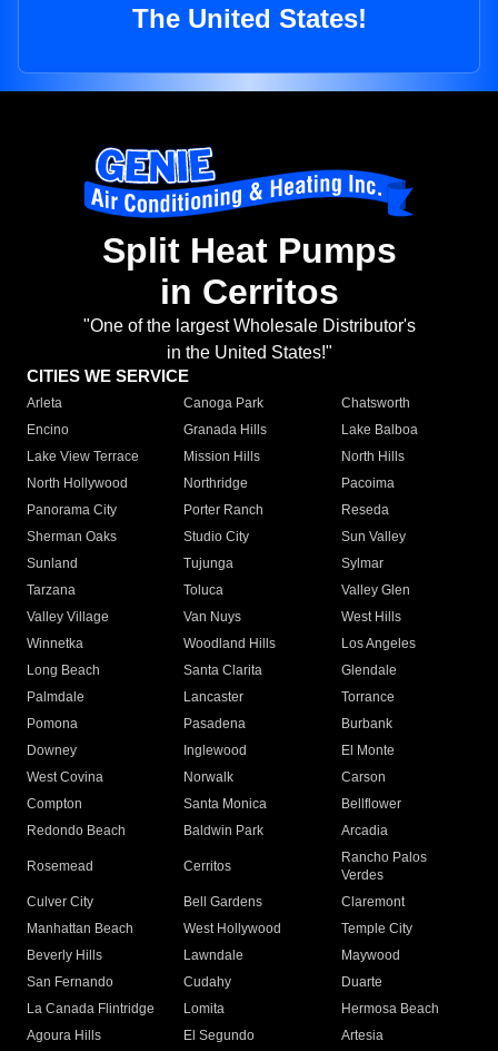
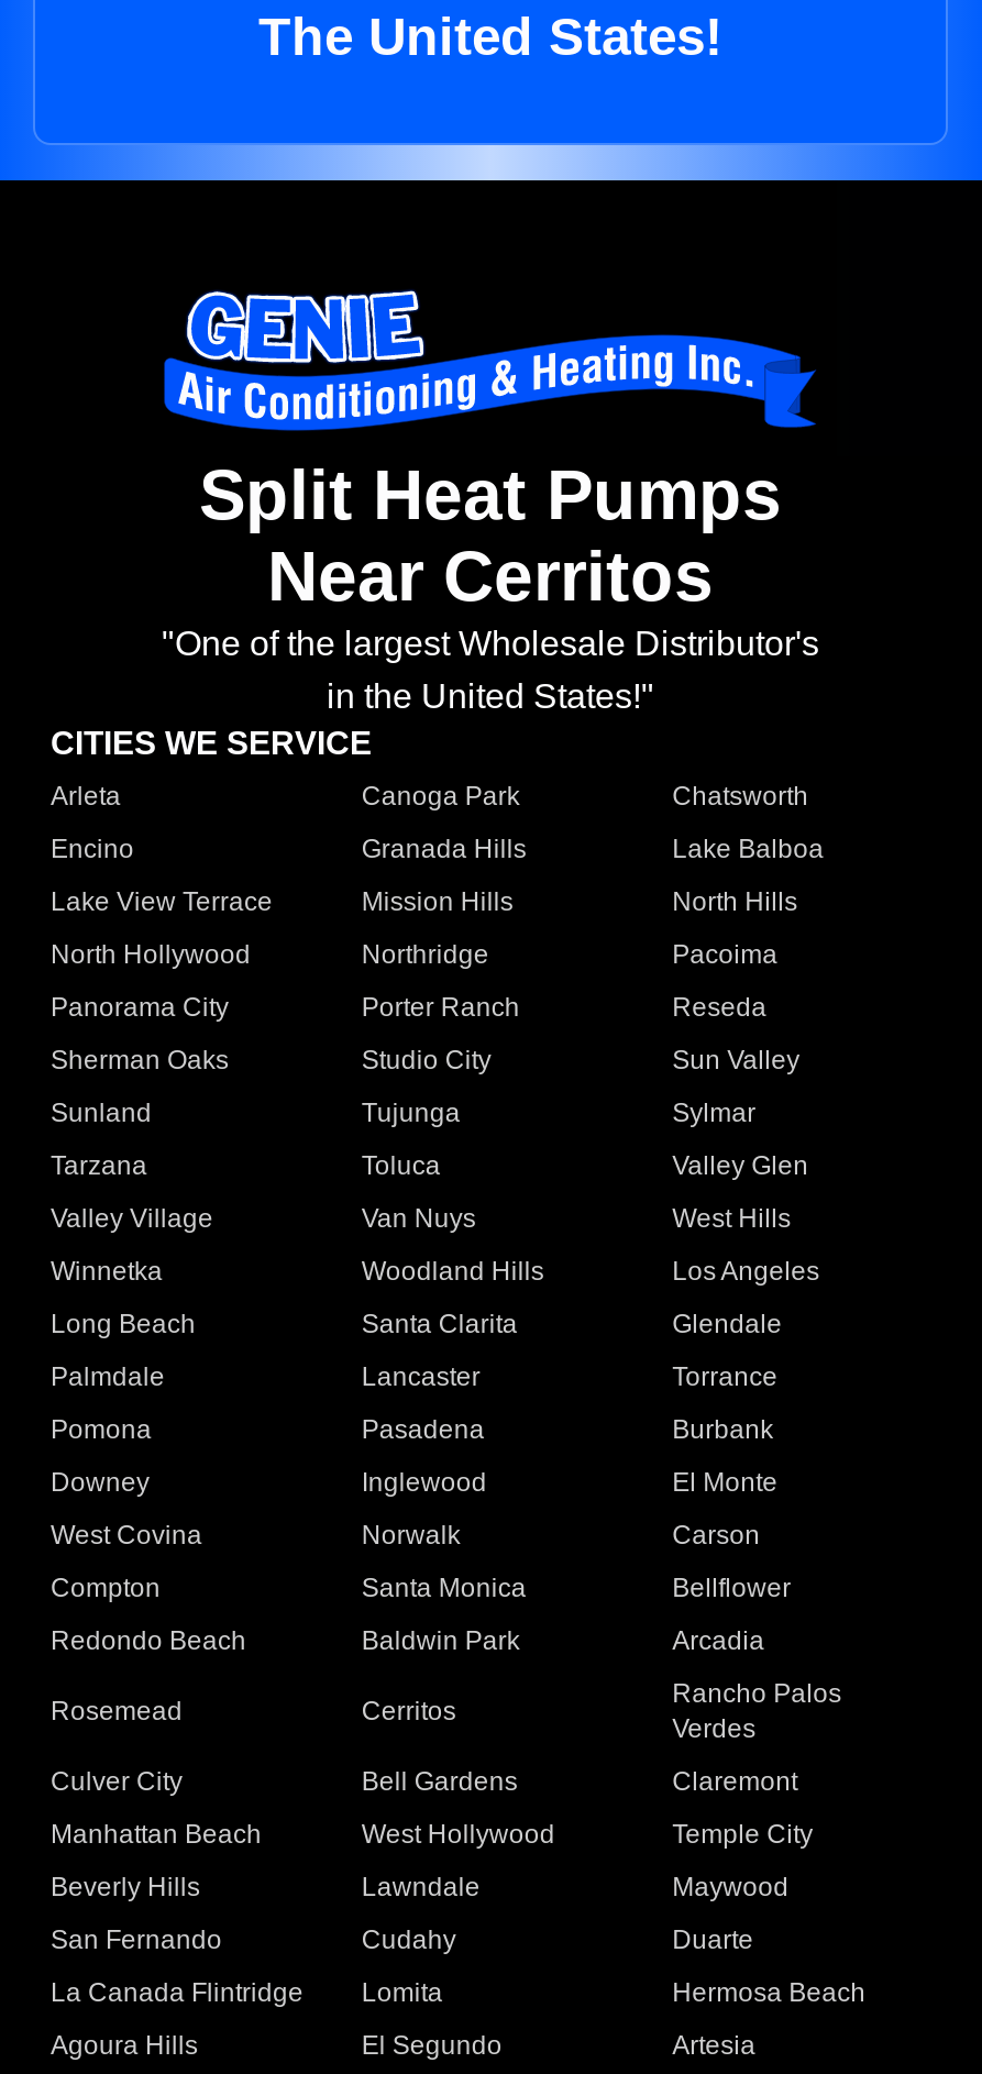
[160,272,338,312] in Cerritos -> [267,537,714,616] Near Cerritos

